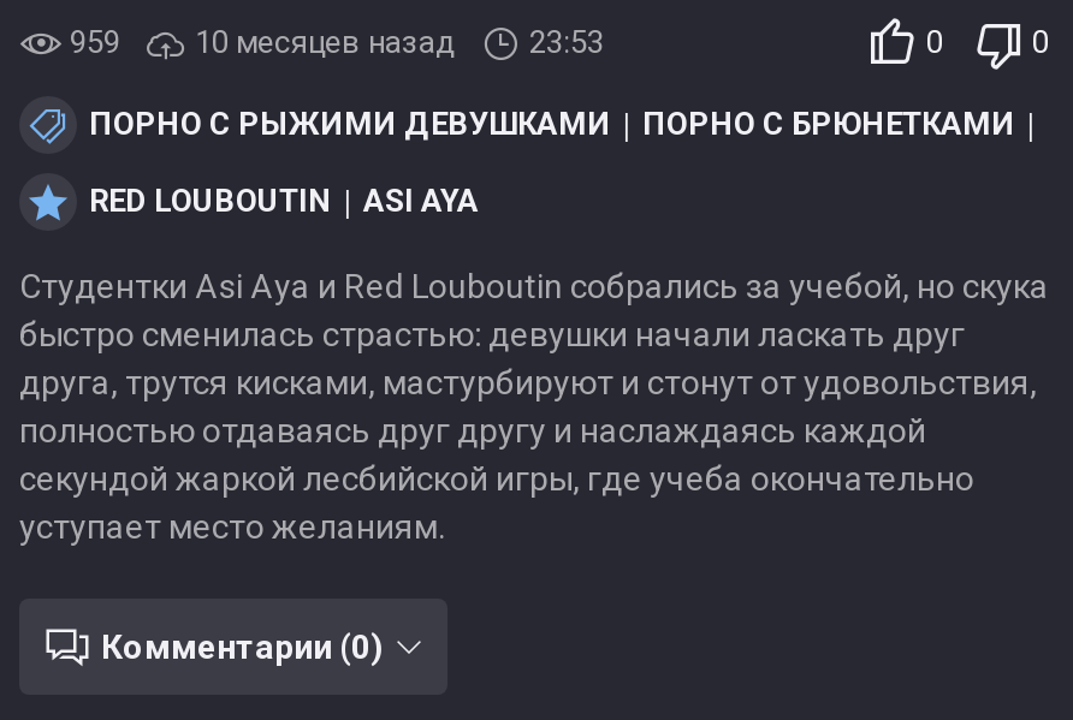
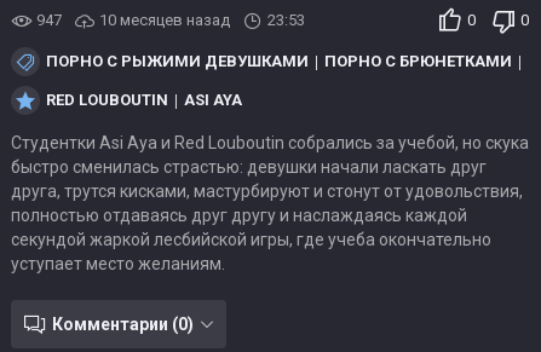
[70,24,120,60] 959 -> [36,11,62,29] 947

